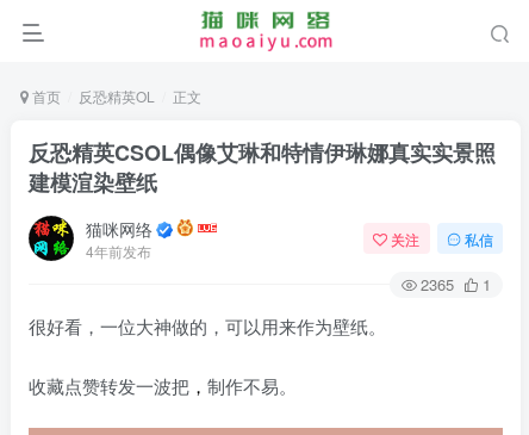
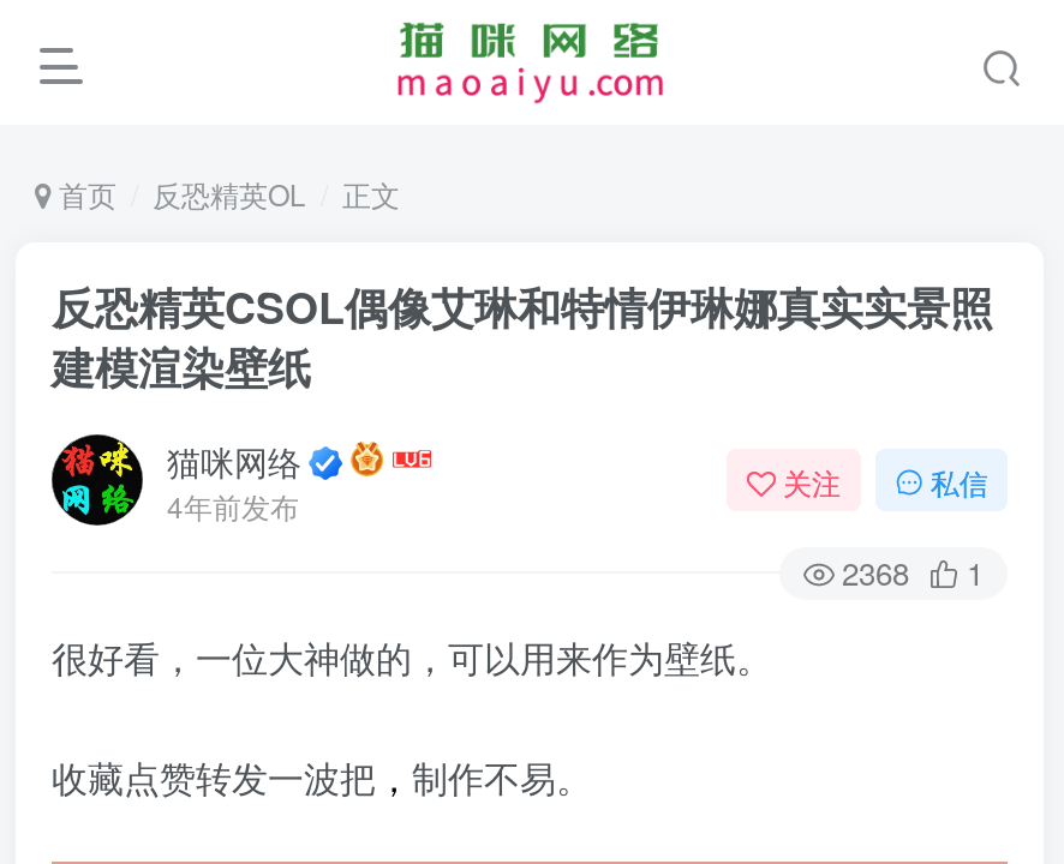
[421,273,491,296] 2365 1 -> [842,550,984,595] 2368 1

